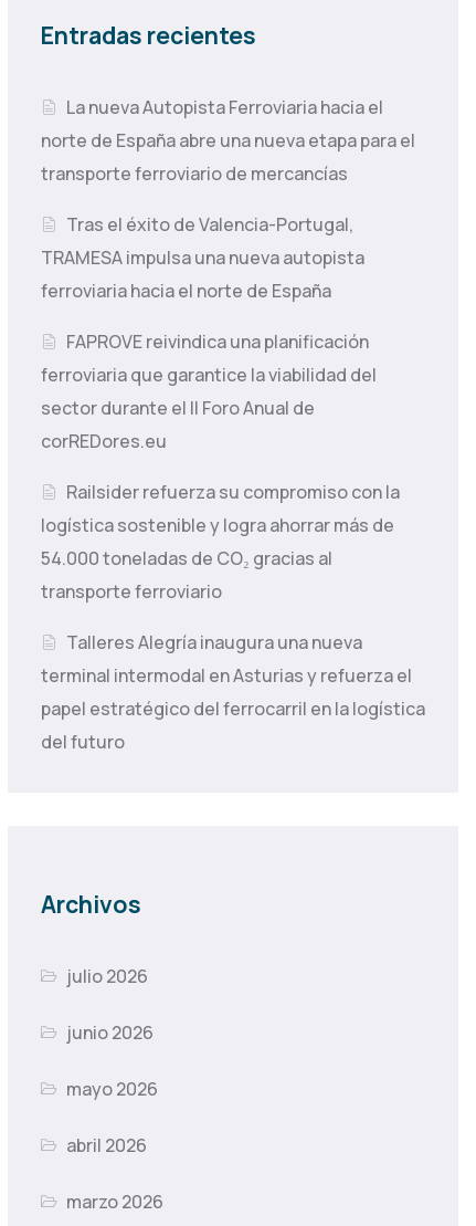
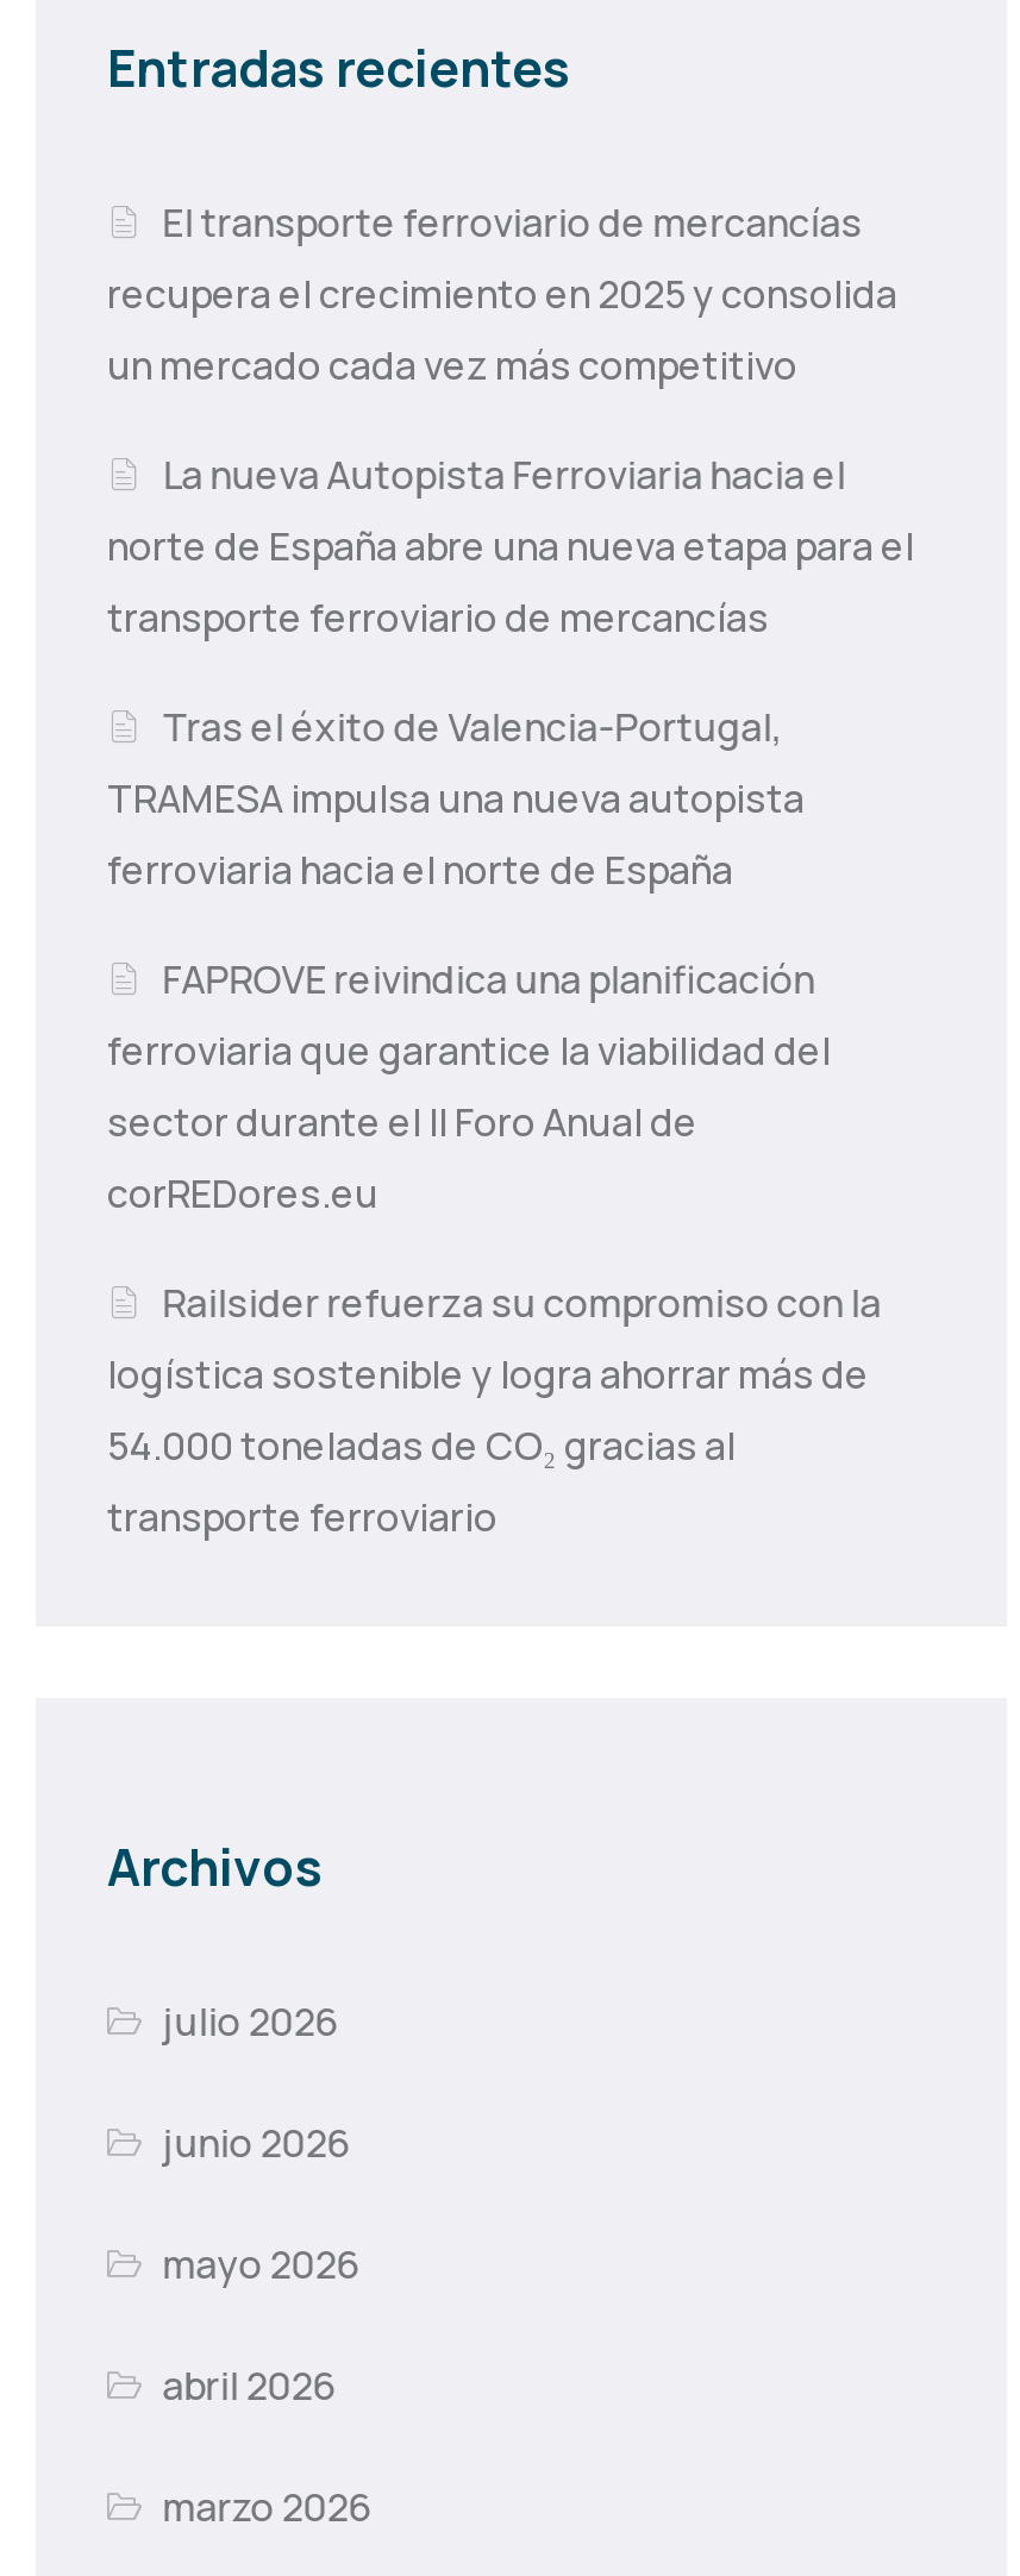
none -> [107,195,897,391] El transporte ferroviario de mercancías | recupera el crecimiento en 2025 y consolida | un mercado cada vez más competitivo
moved [41,95,415,603] -> [107,448,914,1542]: La nueva Autopista Ferroviaria hacia el | norte de España abre una nueva etapa para el | transporte ferroviario de mercancías | ... | logística sostenible y logra ahorrar más de | transporte ferroviario
[41,630,425,754] Talleres Alegría inaugura una nueva | terminal intermodal en Asturias y refuerza el | papel estratégico del ferrocarril en la logística | del futuro -> none

